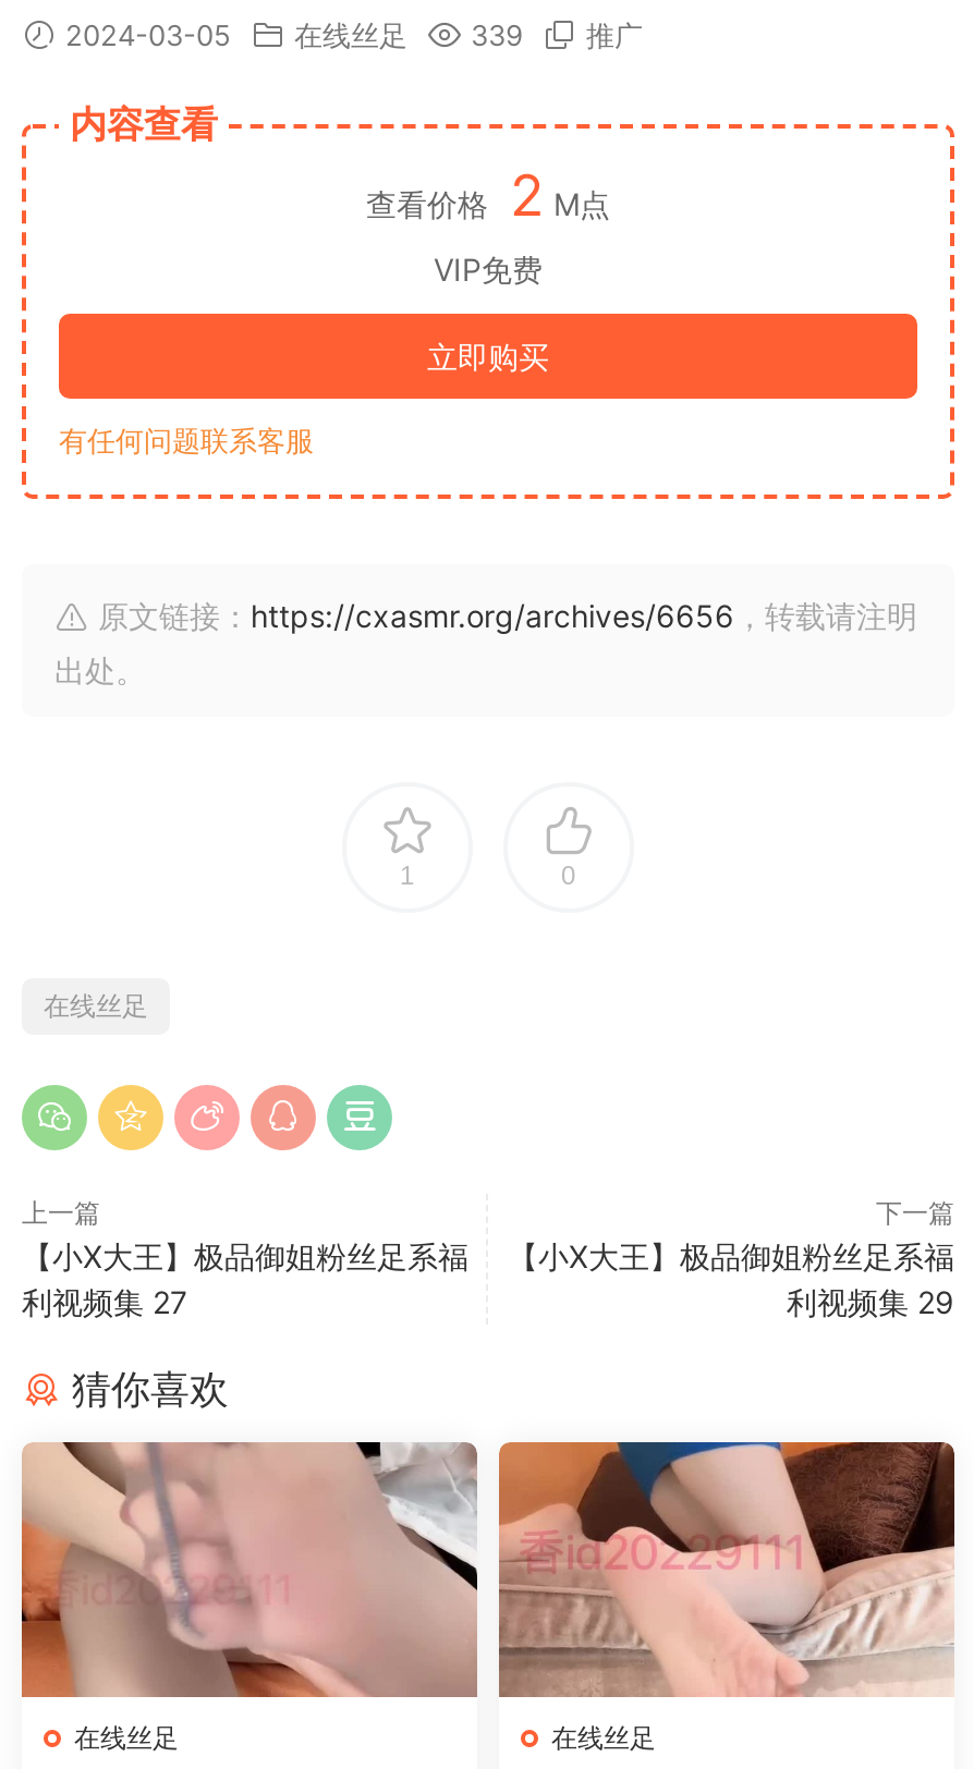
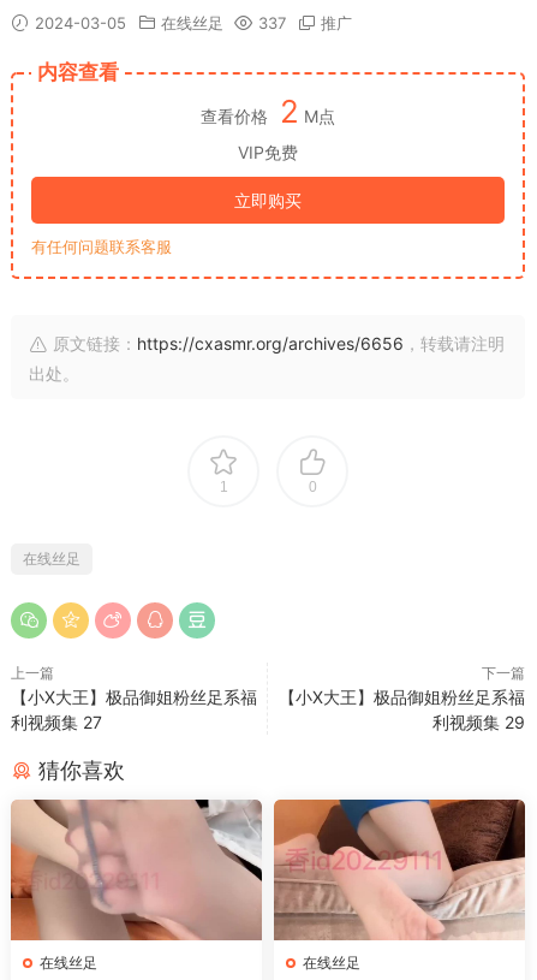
[57,17,643,52] 2024-03-05 在线丝足 339 推广 -> [30,13,352,32] 2024-03-05 在线丝足 337 推广

